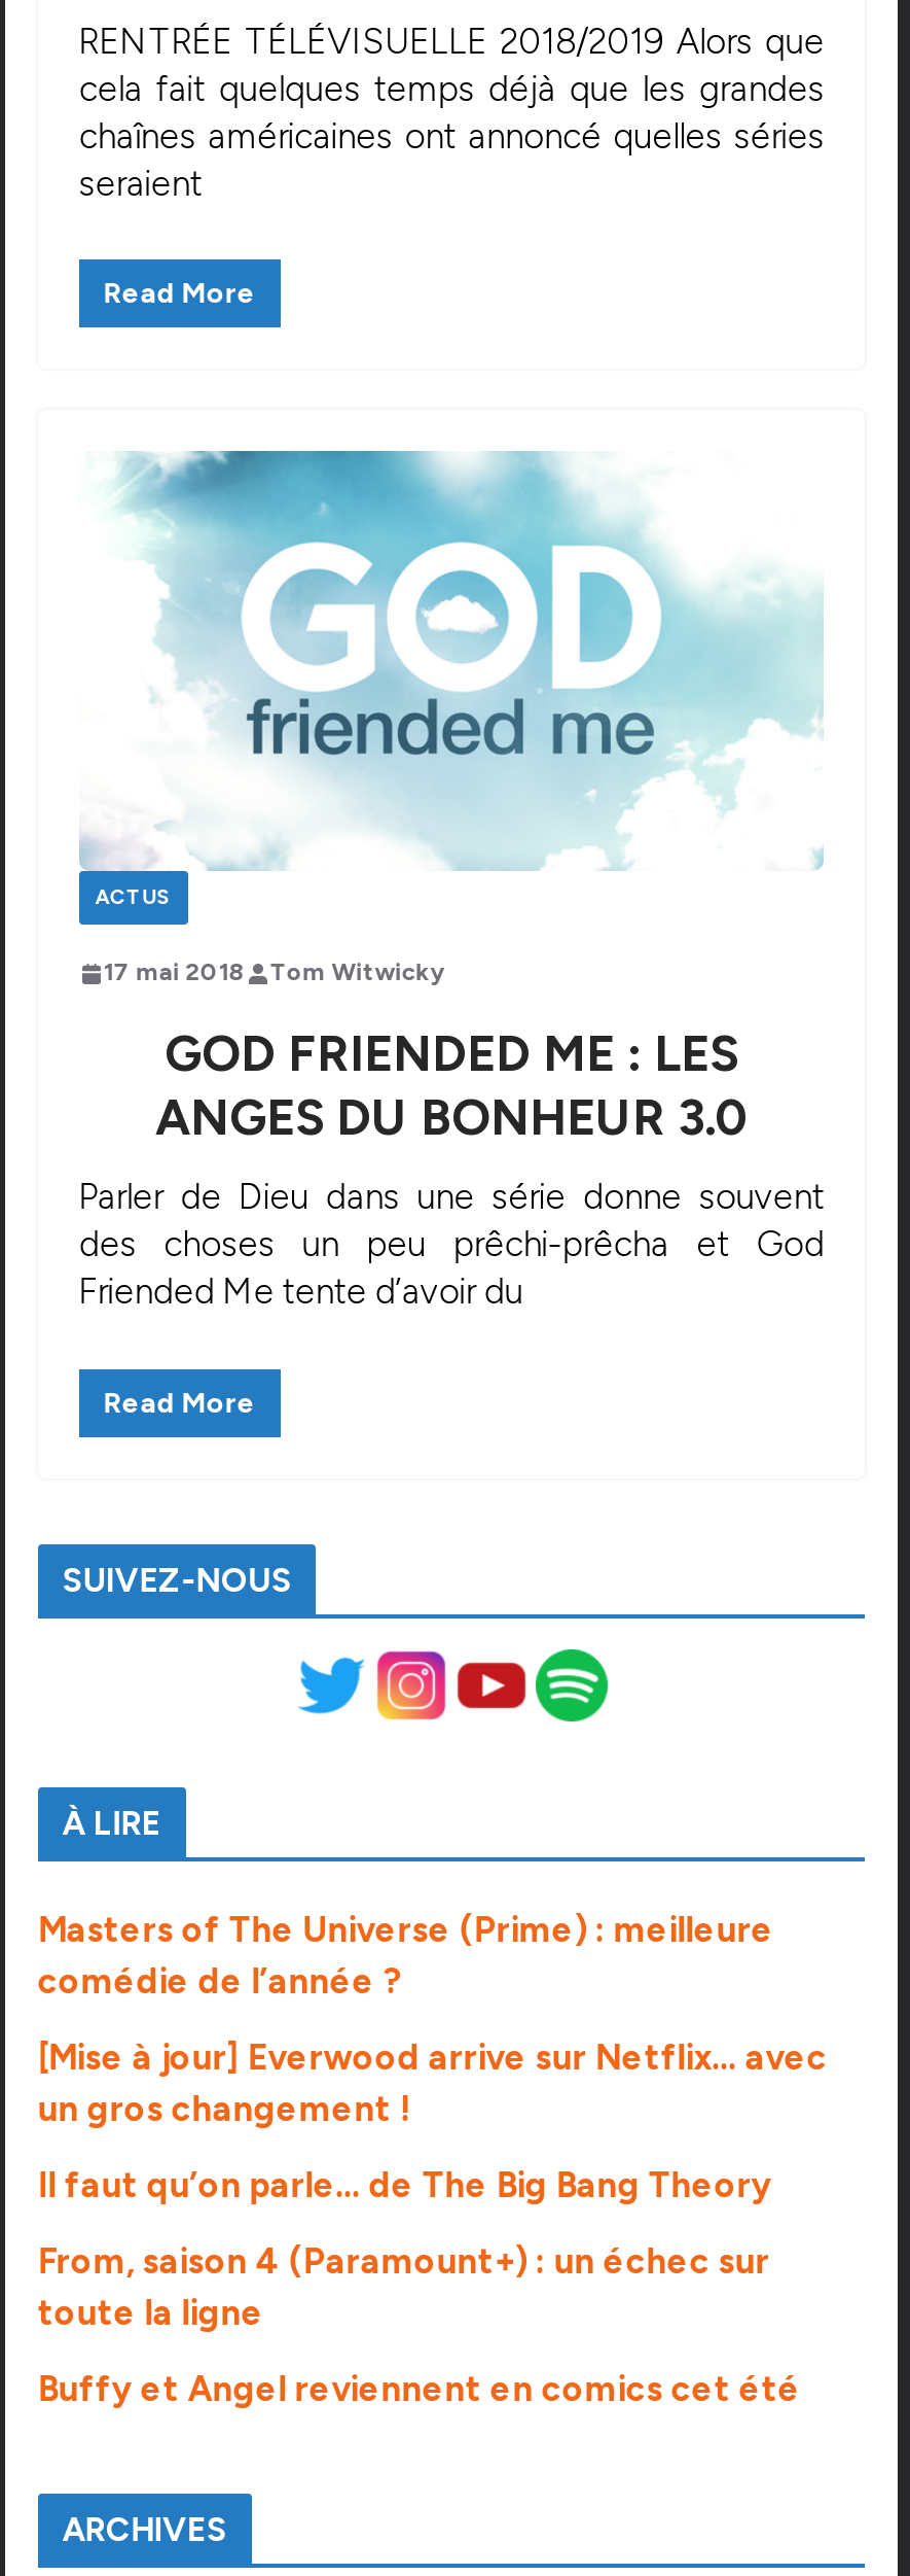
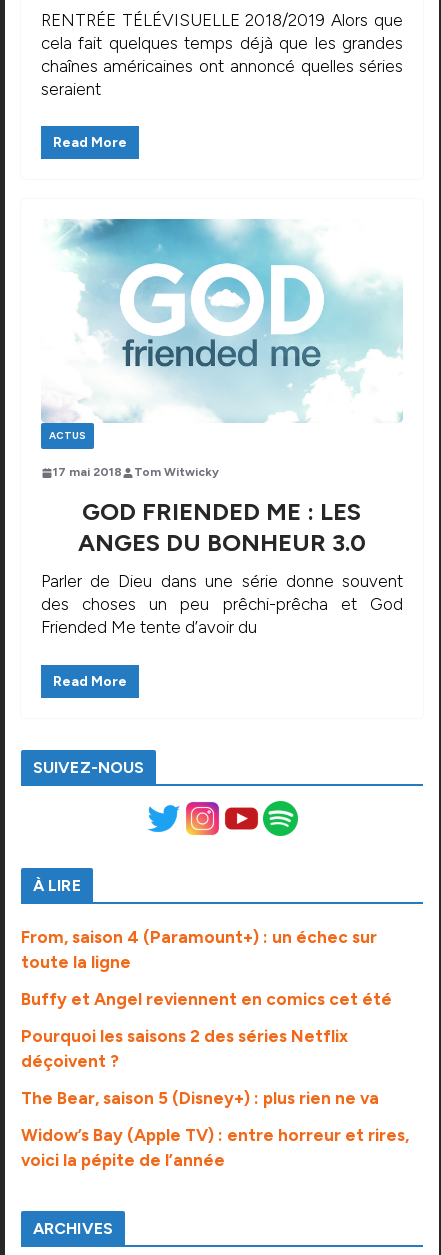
[37,1908,827,2205] Masters of The Universe (Prime) : meilleure | comédie de l’année ? | [Mise à jour] Everwood arrive sur Netflix… avec | un gros changement ! | Il faut qu’on parle… de The Big Bang Theory -> none
moved [37,2240,800,2409] -> [21,927,392,1009]: From, saison 4 (Paramount+) : un échec sur | toute la ligne | Buffy et Angel reviennent en comics cet été
none -> [21,1026,409,1170] Pourquoi les saisons 2 des séries Netflix | déçoivent ? | The Bear, saison 5 (Disney+) : plus rien ne va | Widow’s Bay (Apple TV) : entre horreur et rires, | voici la pépite de l’année

